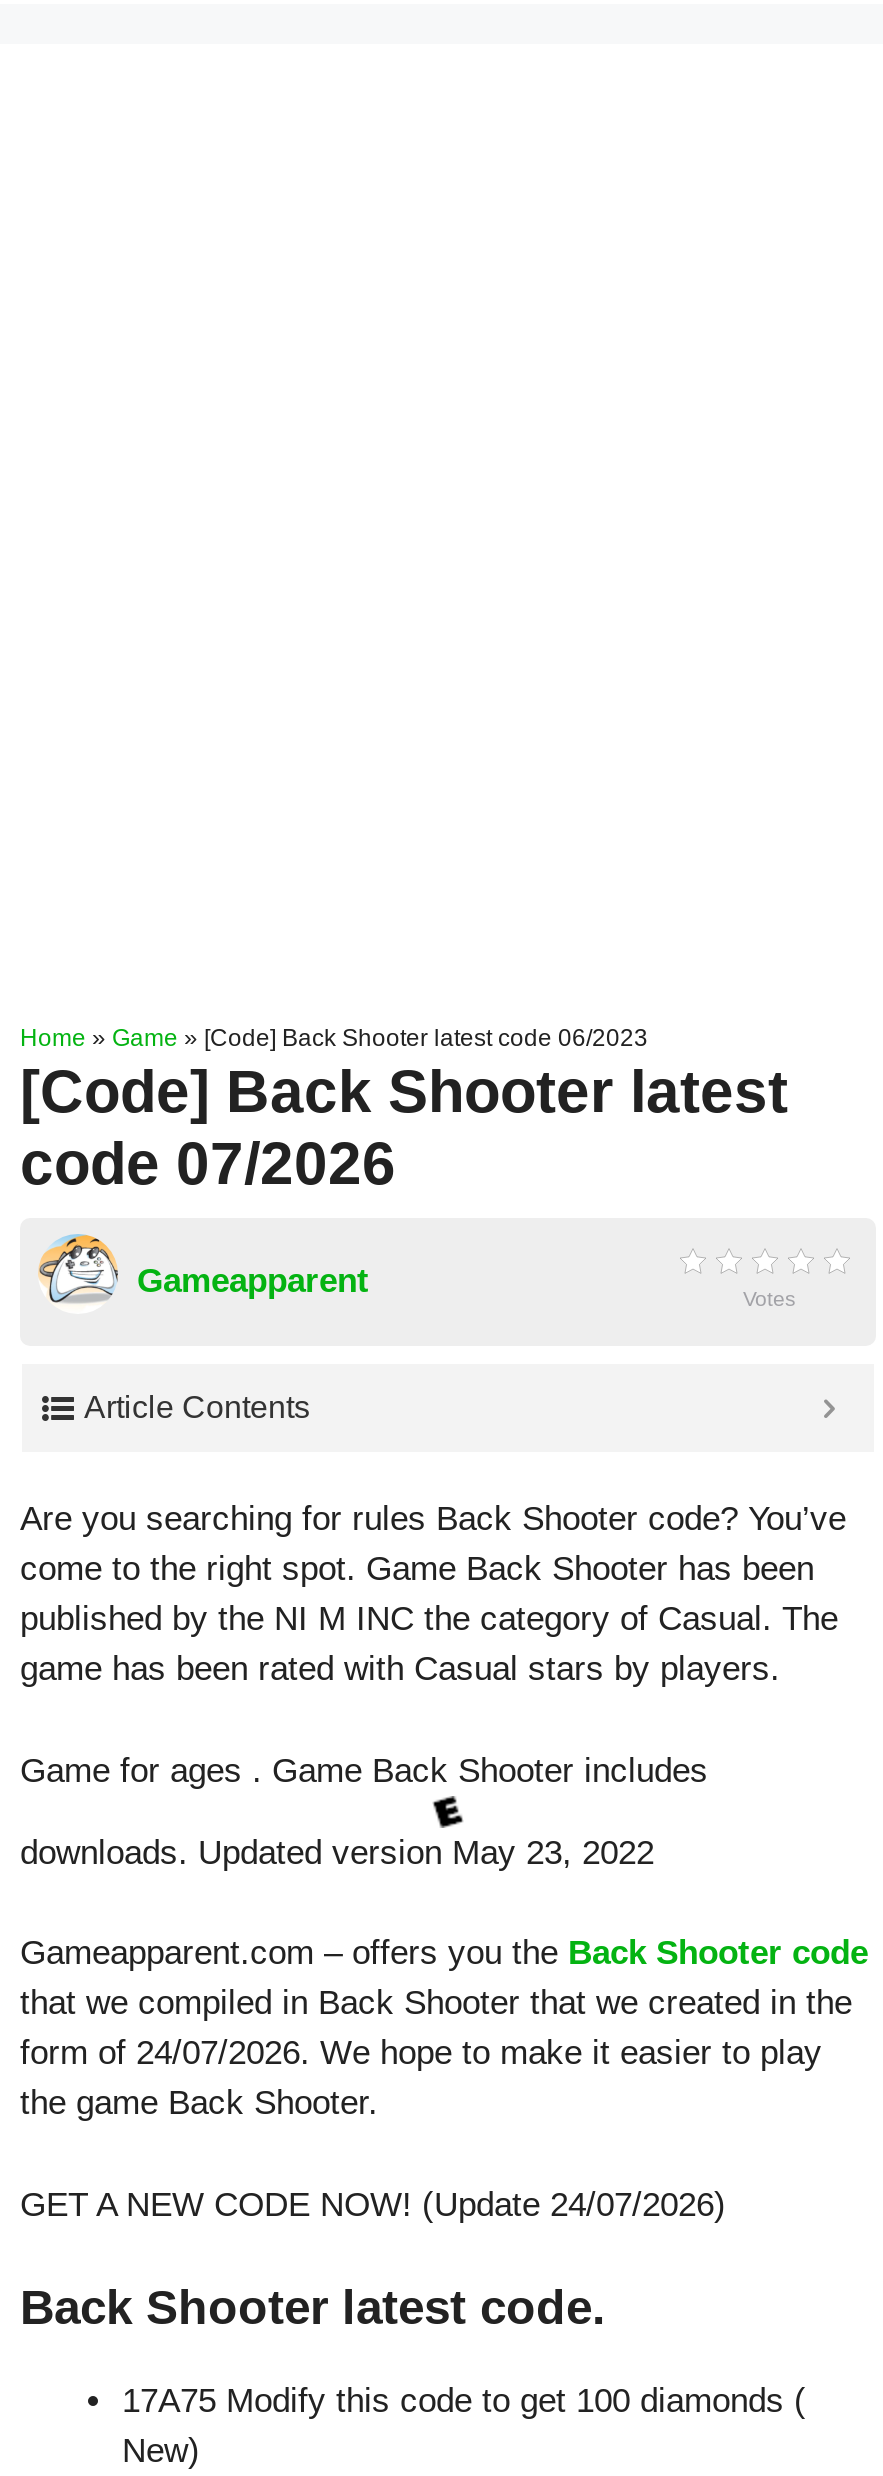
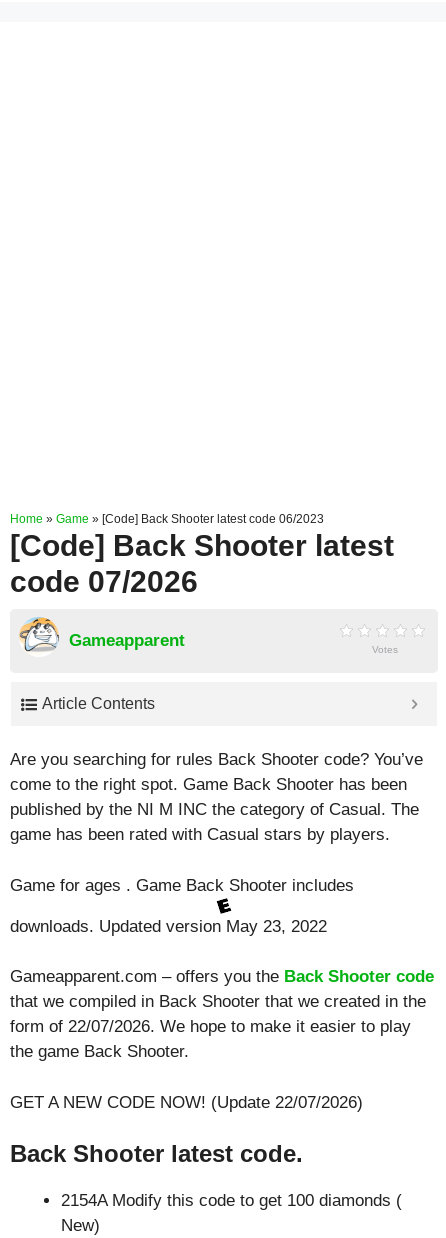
[20,2034,822,2072] form of 24/07/2026. We hope to make it easier to play -> [10,1017,411,1036] form of 22/07/2026. We hope to make it easier to play
[20,2185,726,2223] GET A NEW CODE NOW! (Update 24/07/2026) -> [10,1092,363,1111] GET A NEW CODE NOW! (Update 22/07/2026)
[122,2382,806,2420] 17A75 Modify this code to get 100 diamonds ( -> [61,1191,402,1210] 2154A Modify this code to get 100 diamonds (

